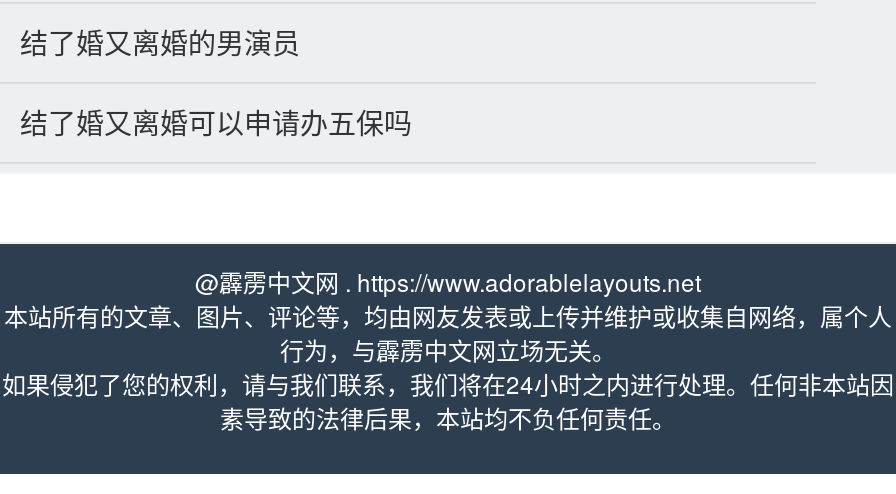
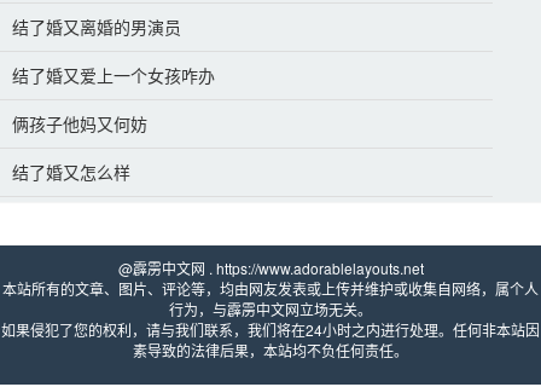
[20,102,412,142] 结了婚又离婚可以申请办五保吗 -> [12,63,215,184] 结了婚又爱上一个女孩咋办 | 俩孩子他妈又何妨 | 结了婚又怎么样

